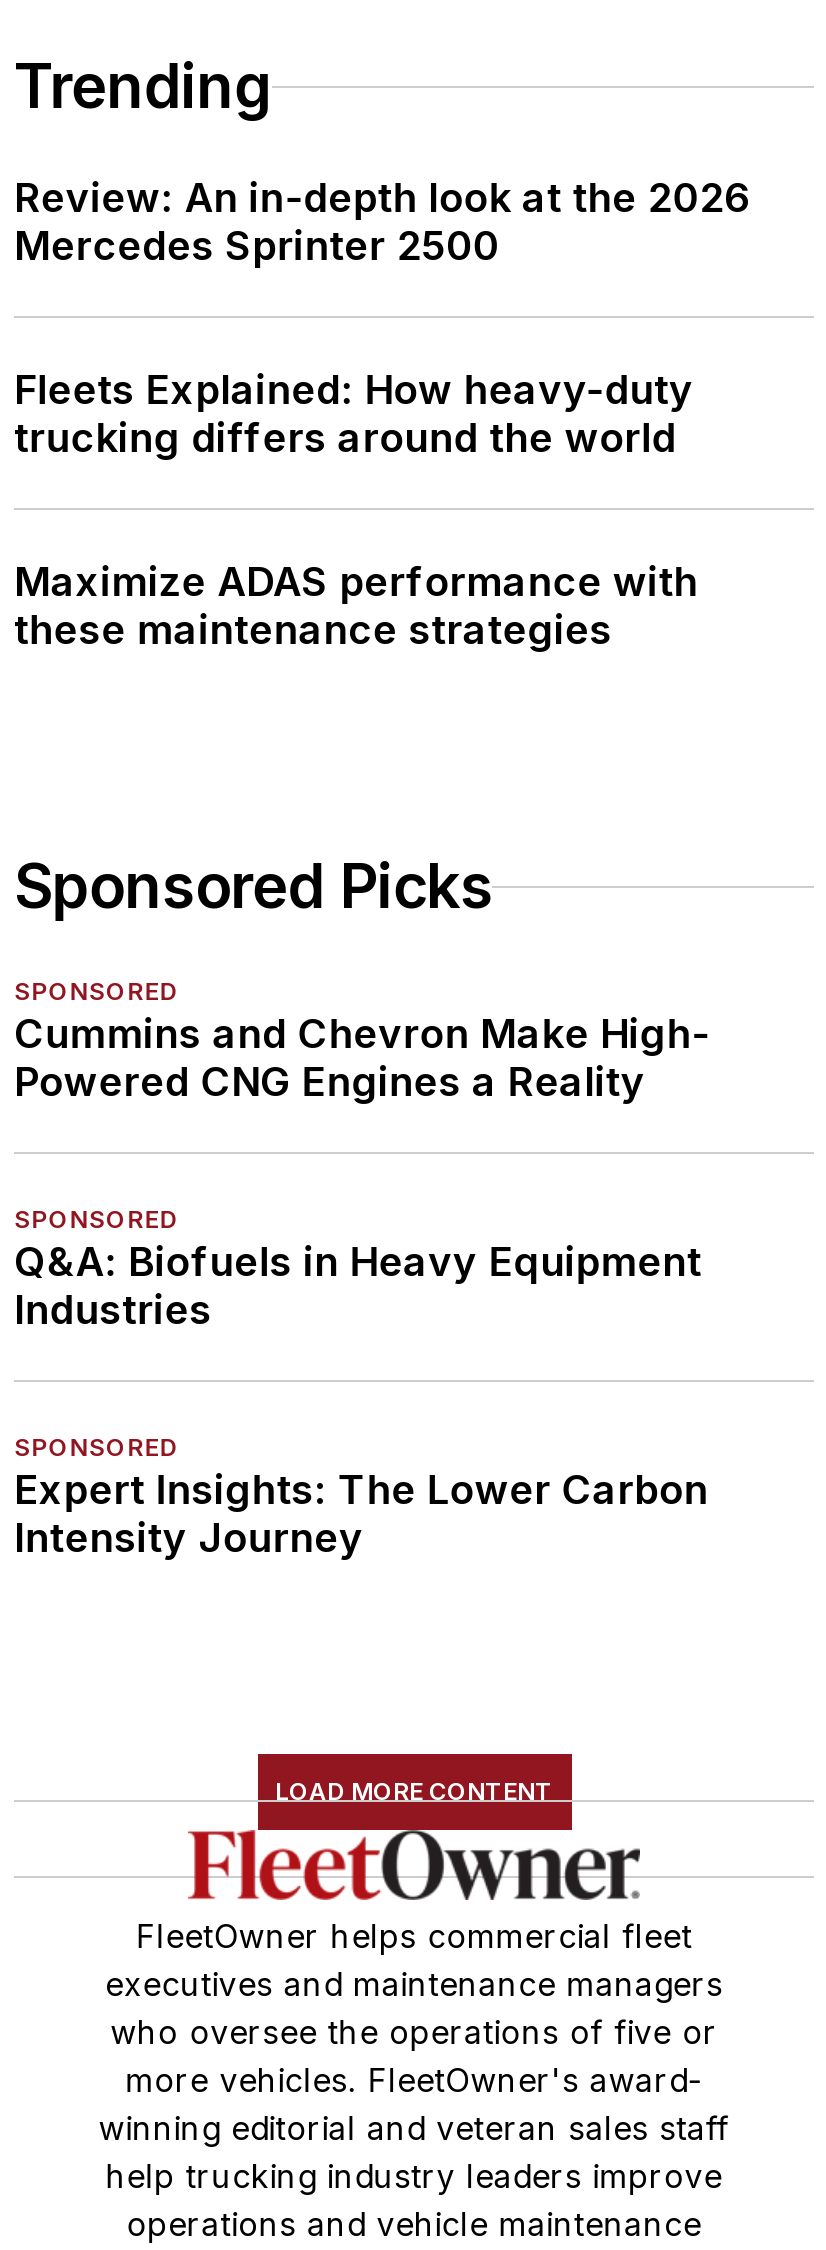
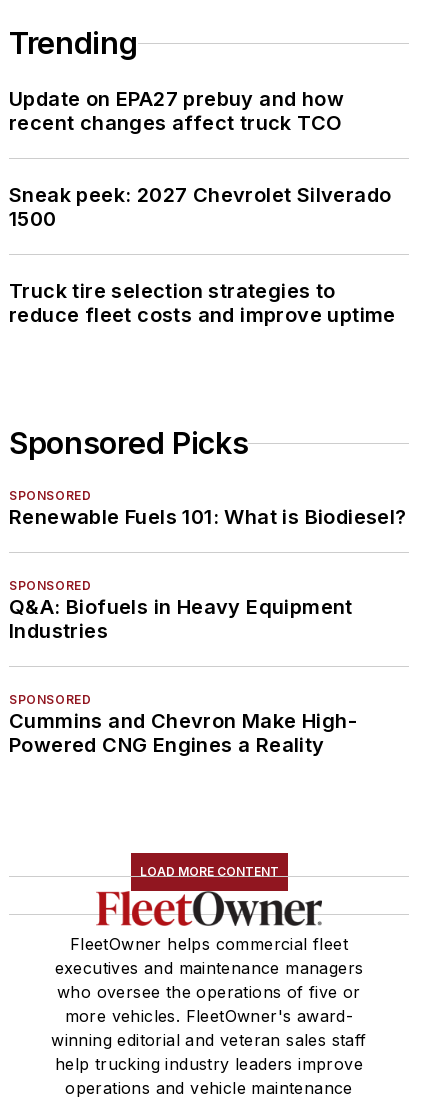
[14,175,751,271] Review: An in-depth look at the 2026 | Mercedes Sprinter 2500 -> [9,87,344,135] Update on EPA27 prebuy and how | recent changes affect truck TCO
[14,367,694,463] Fleets Explained: How heavy-duty | trucking differs around the world -> [9,183,391,231] Sneak peek: 2027 Chevrolet Silverado | 1500
[14,559,698,655] Maximize ADAS performance with | these maintenance strategies -> [9,279,396,327] Truck tire selection strategies to | reduce fleet costs and improve uptime
moved [14,1011,710,1107] -> [9,709,357,757]: Cummins and Chevron Make High- | Powered CNG Engines a Reality
none -> [9,505,407,529] Renewable Fuels 101: What is Biodiesel?
[14,1467,708,1563] Expert Insights: The Lower Carbon | Intensity Journey -> none

